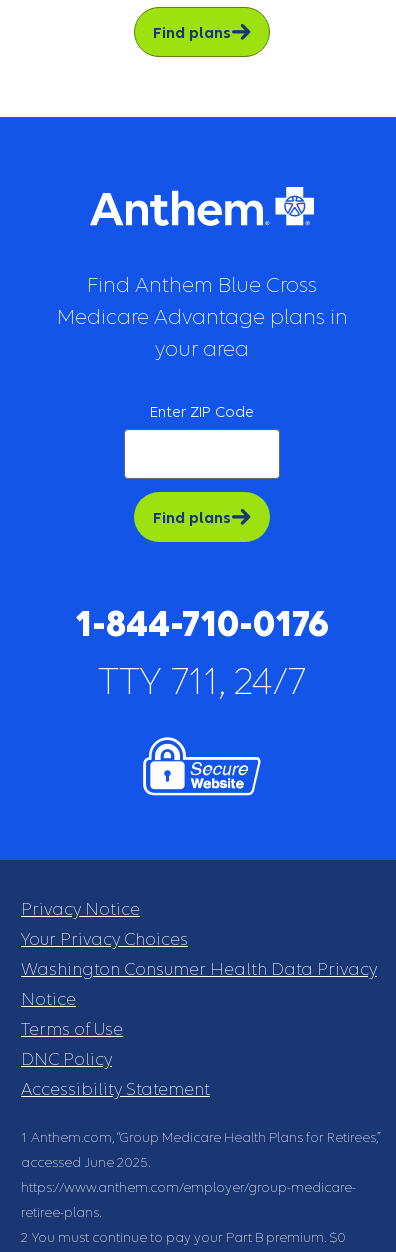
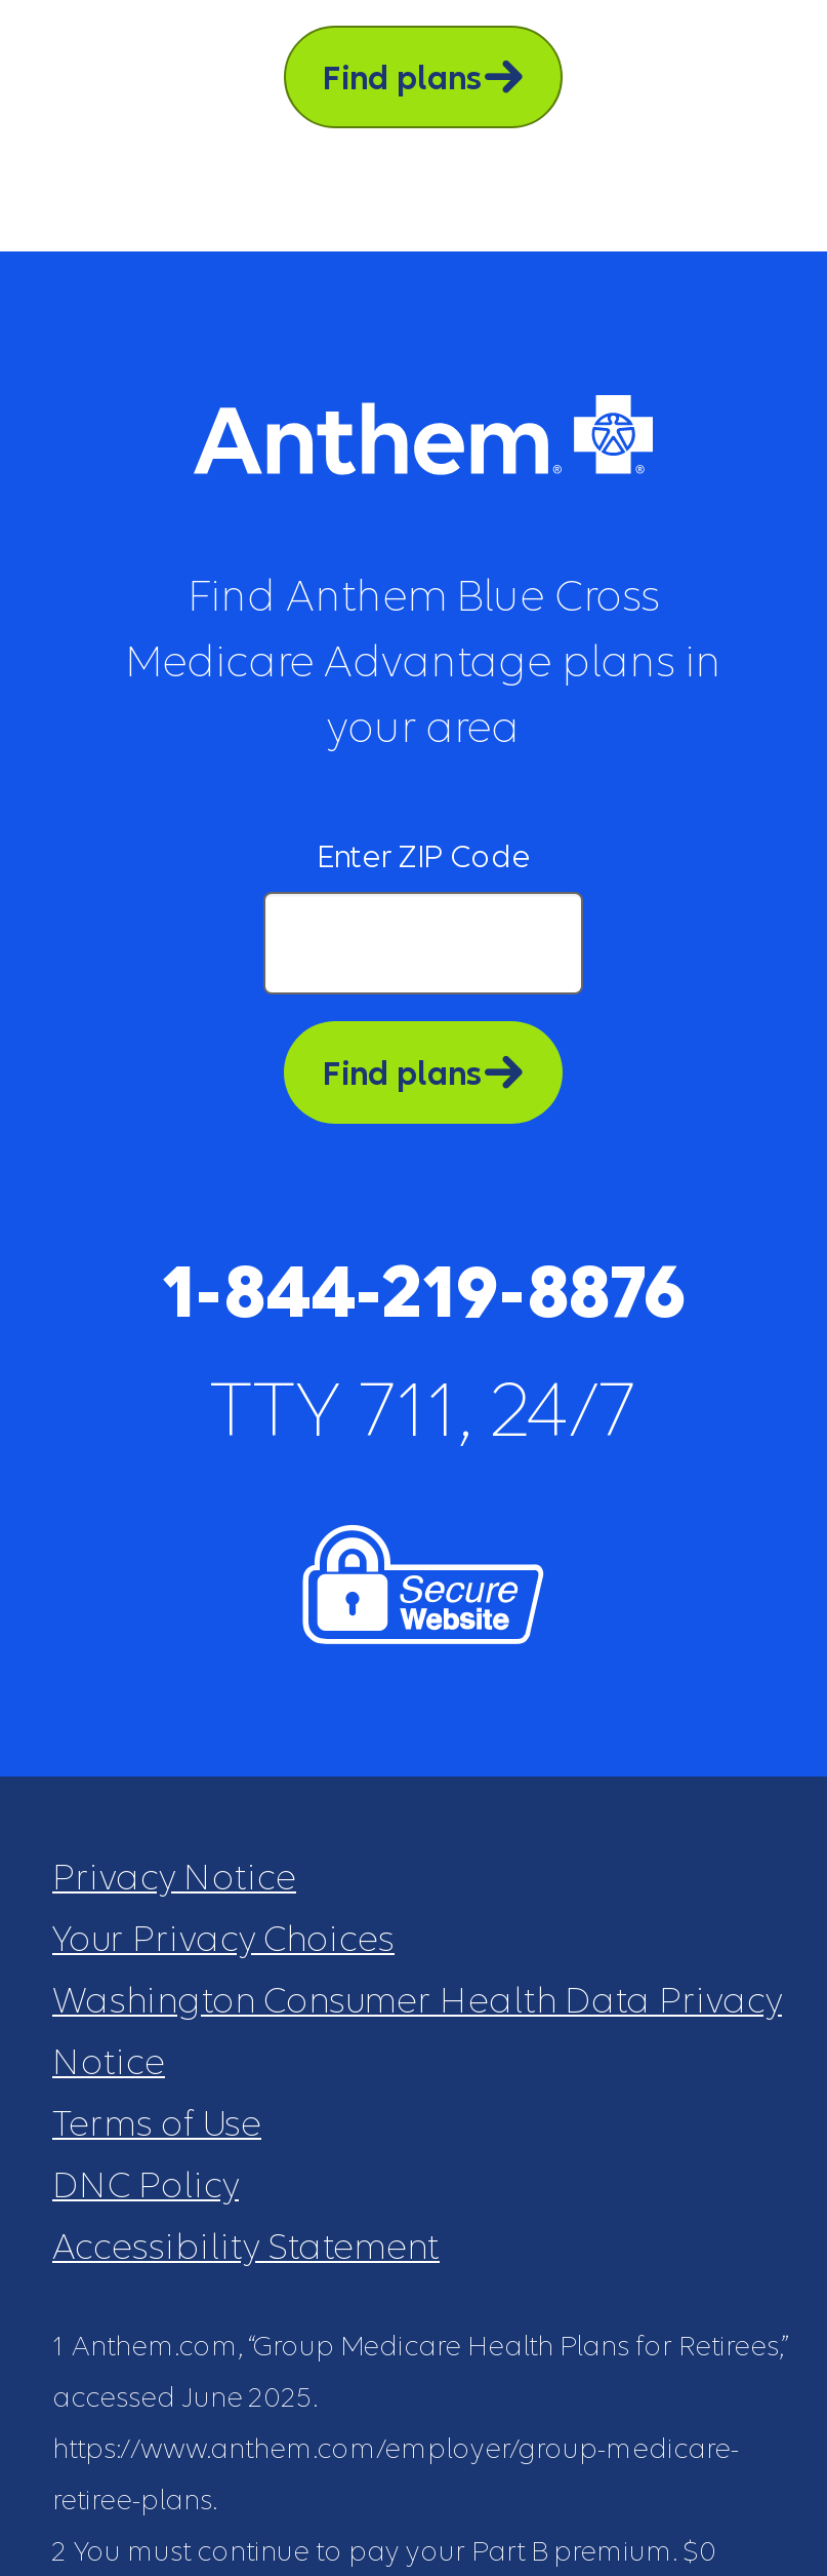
[75,603,329,644] 1-844-710-0176 -> [161,1249,686,1333] 1-844-219-8876

